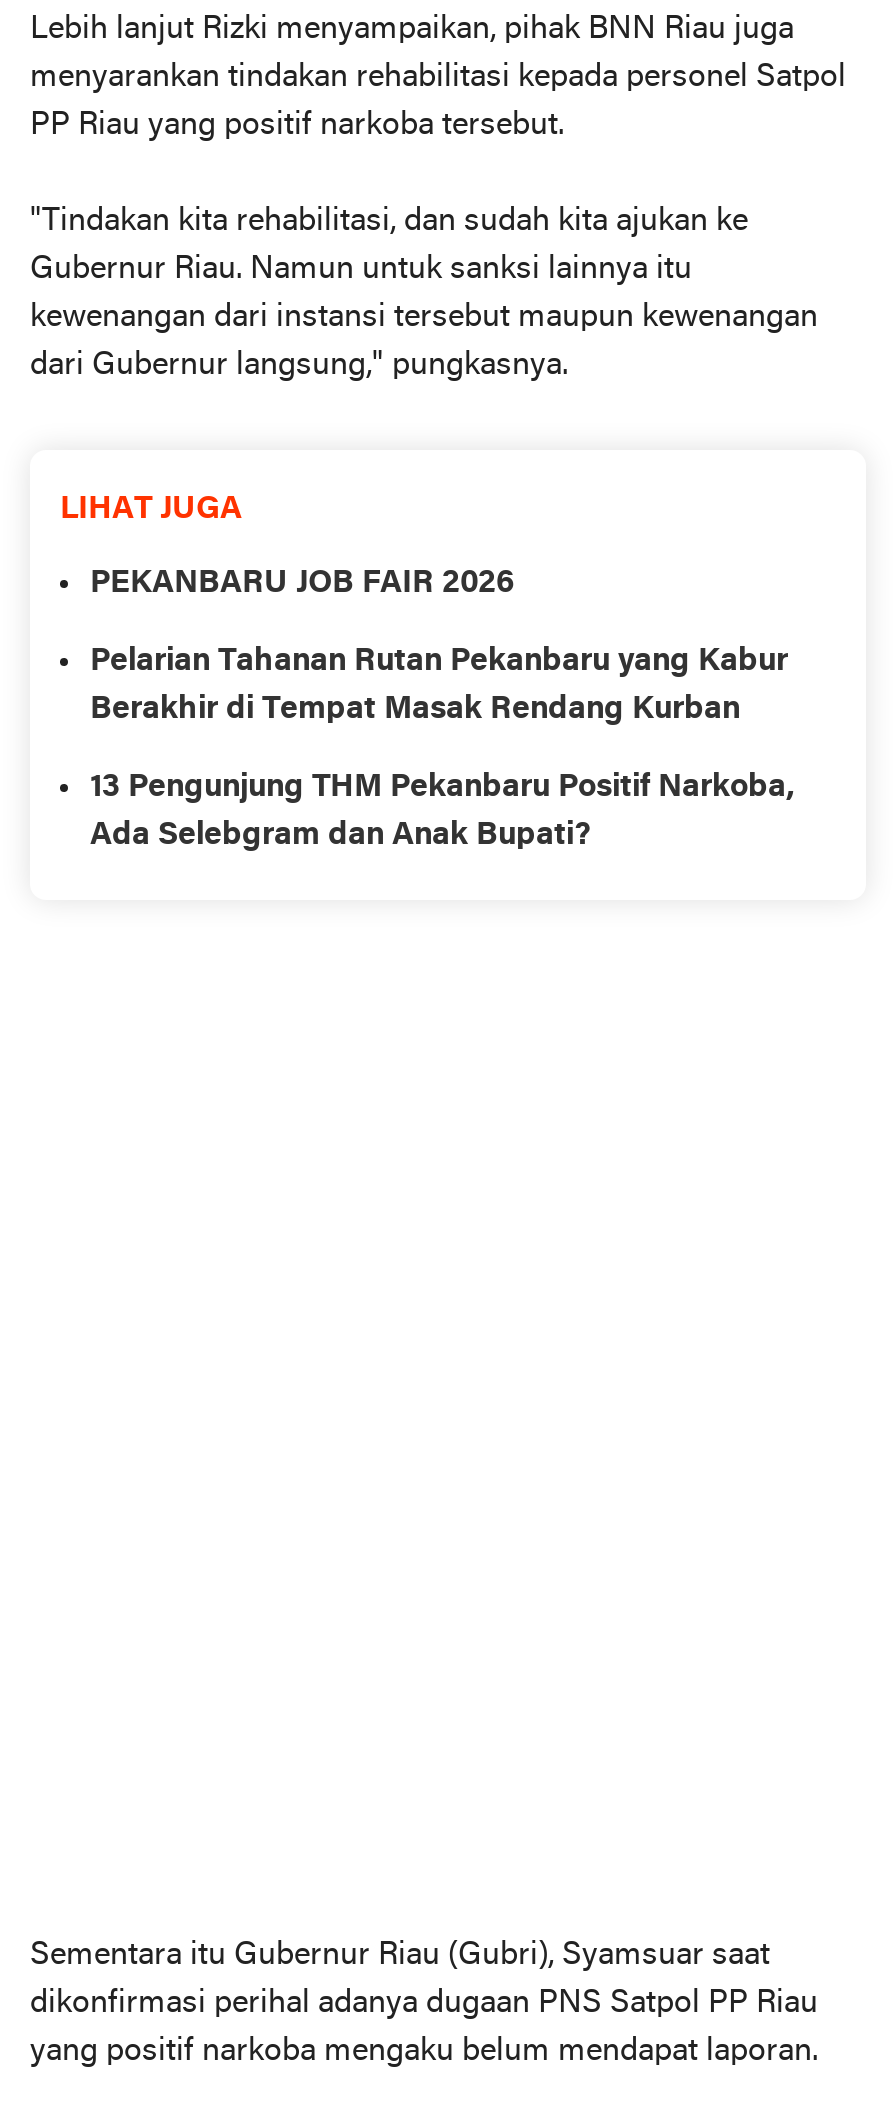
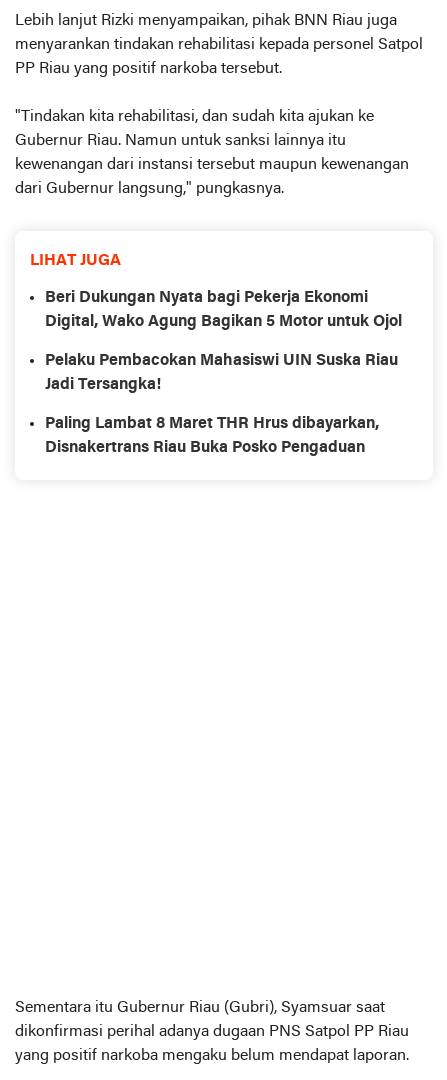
[90,568,794,852] PEKANBARU JOB FAIR 2026 | Pelarian Tahanan Rutan Pekanbaru yang Kabur | Berakhir di Tempat Masak Rendang Kurban | 13 Pengunjung THM Pekanbaru Positif Narkoba, | Ada Selebgram dan Anak Bupati? -> [45,290,402,456] Beri Dukungan Nyata bagi Pekerja Ekonomi | Digital, Wako Agung Bagikan 5 Motor untuk Ojol | Pelaku Pembacokan Mahasiswi UIN Suska Riau | Jadi Tersangka! | Paling Lambat 8 Maret THR Hrus dibayarkan, | Disnakertrans Riau Buka Posko Pengaduan

